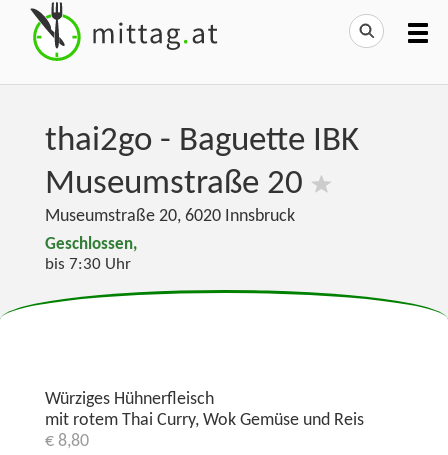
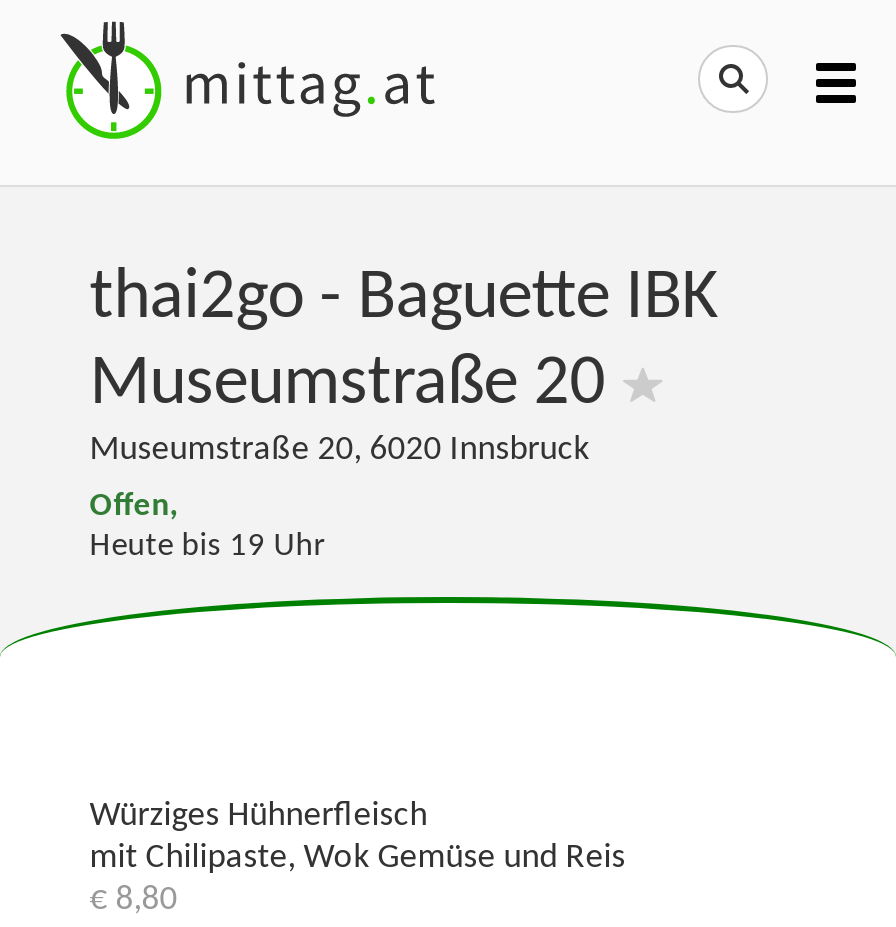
[45,237,137,273] Geschlossen, | bis 7:30 Uhr -> [90,492,326,564] Offen, | Heute bis 19 Uhr
[45,412,364,429] mit rotem Thai Curry, Wok Gemüse und Reis -> [90,842,626,876] mit Chilipaste, Wok Gemüse und Reis

